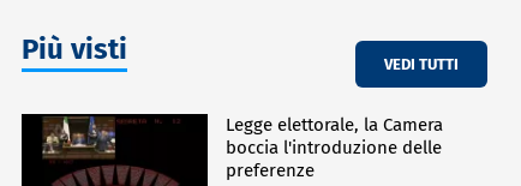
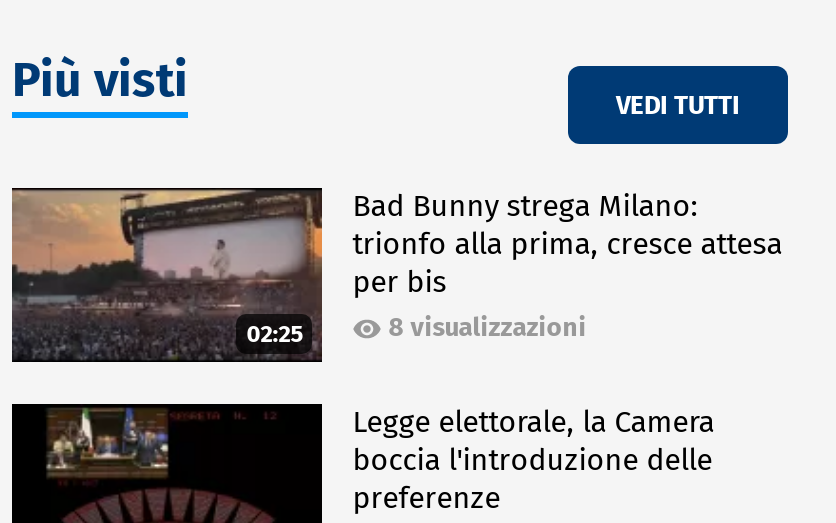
none -> [10,188,324,366] [image] | 02:25
none -> [352,189,782,343] Bad Bunny strega Milano: | trionfo alla prima, cresce attesa | per bis | 8 visualizzazioni

